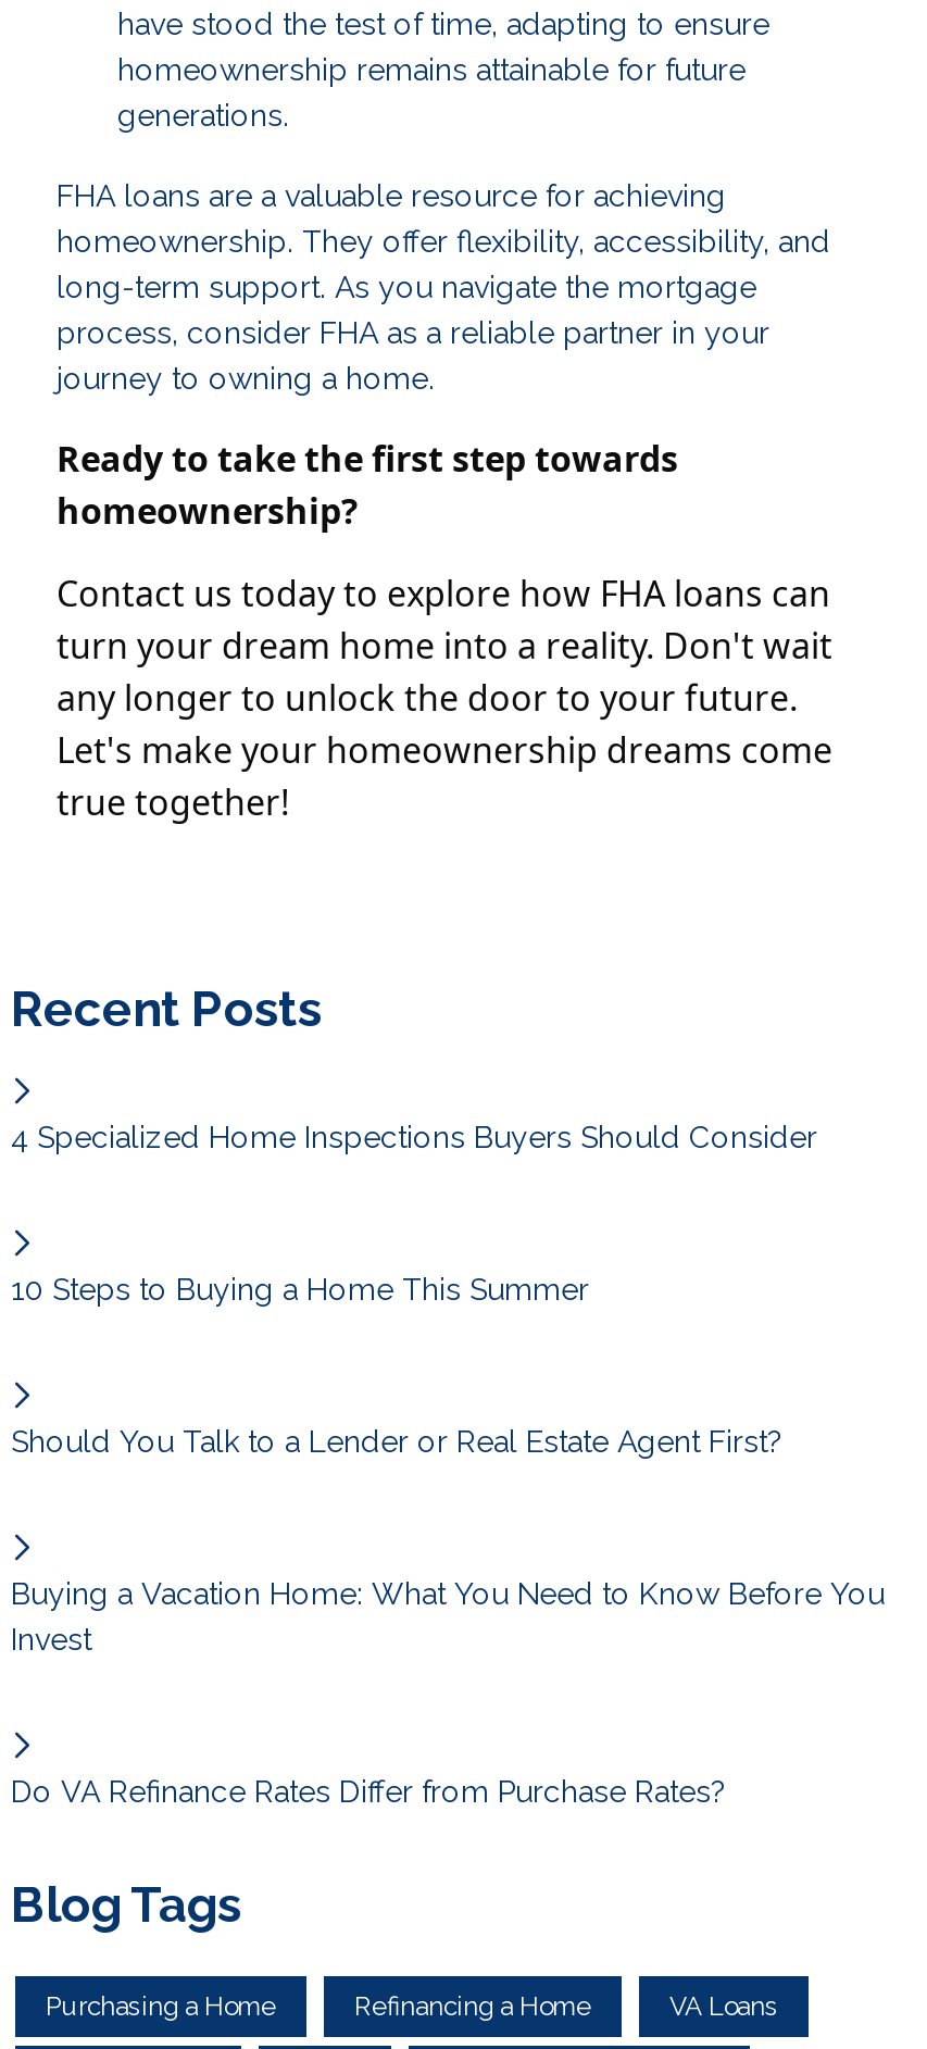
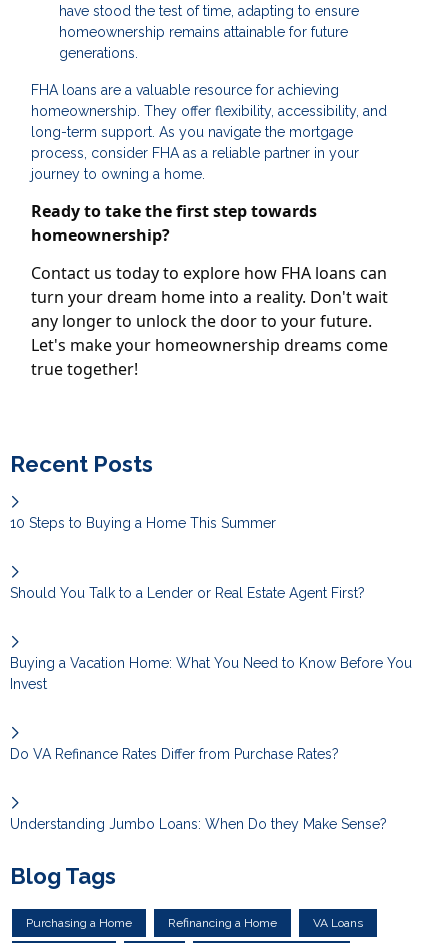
[11,1120,817,1155] 4 Specialized Home Inspections Buyers Should Consider -> none
moved [11,1273,885,1810] -> [10,515,412,762]: 10 Steps to Buying a Home This Summer | Should You Talk to a Lender or Real Estate Agent First? | Buying a Vacation Home: What You Need to Know Before You | Invest | Do VA Refinance Rates Differ from Purchase Rates?
none -> [10,816,387,832] Understanding Jumbo Loans: When Do they Make Sense?

